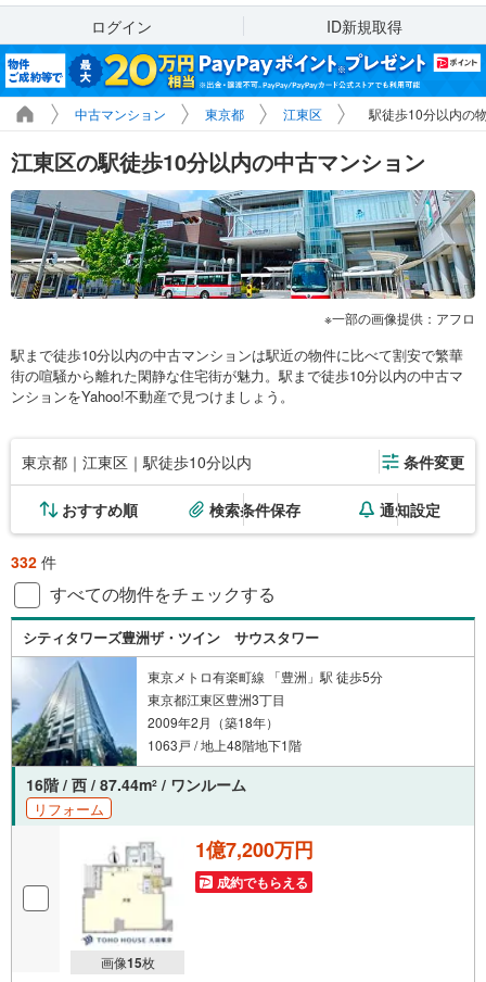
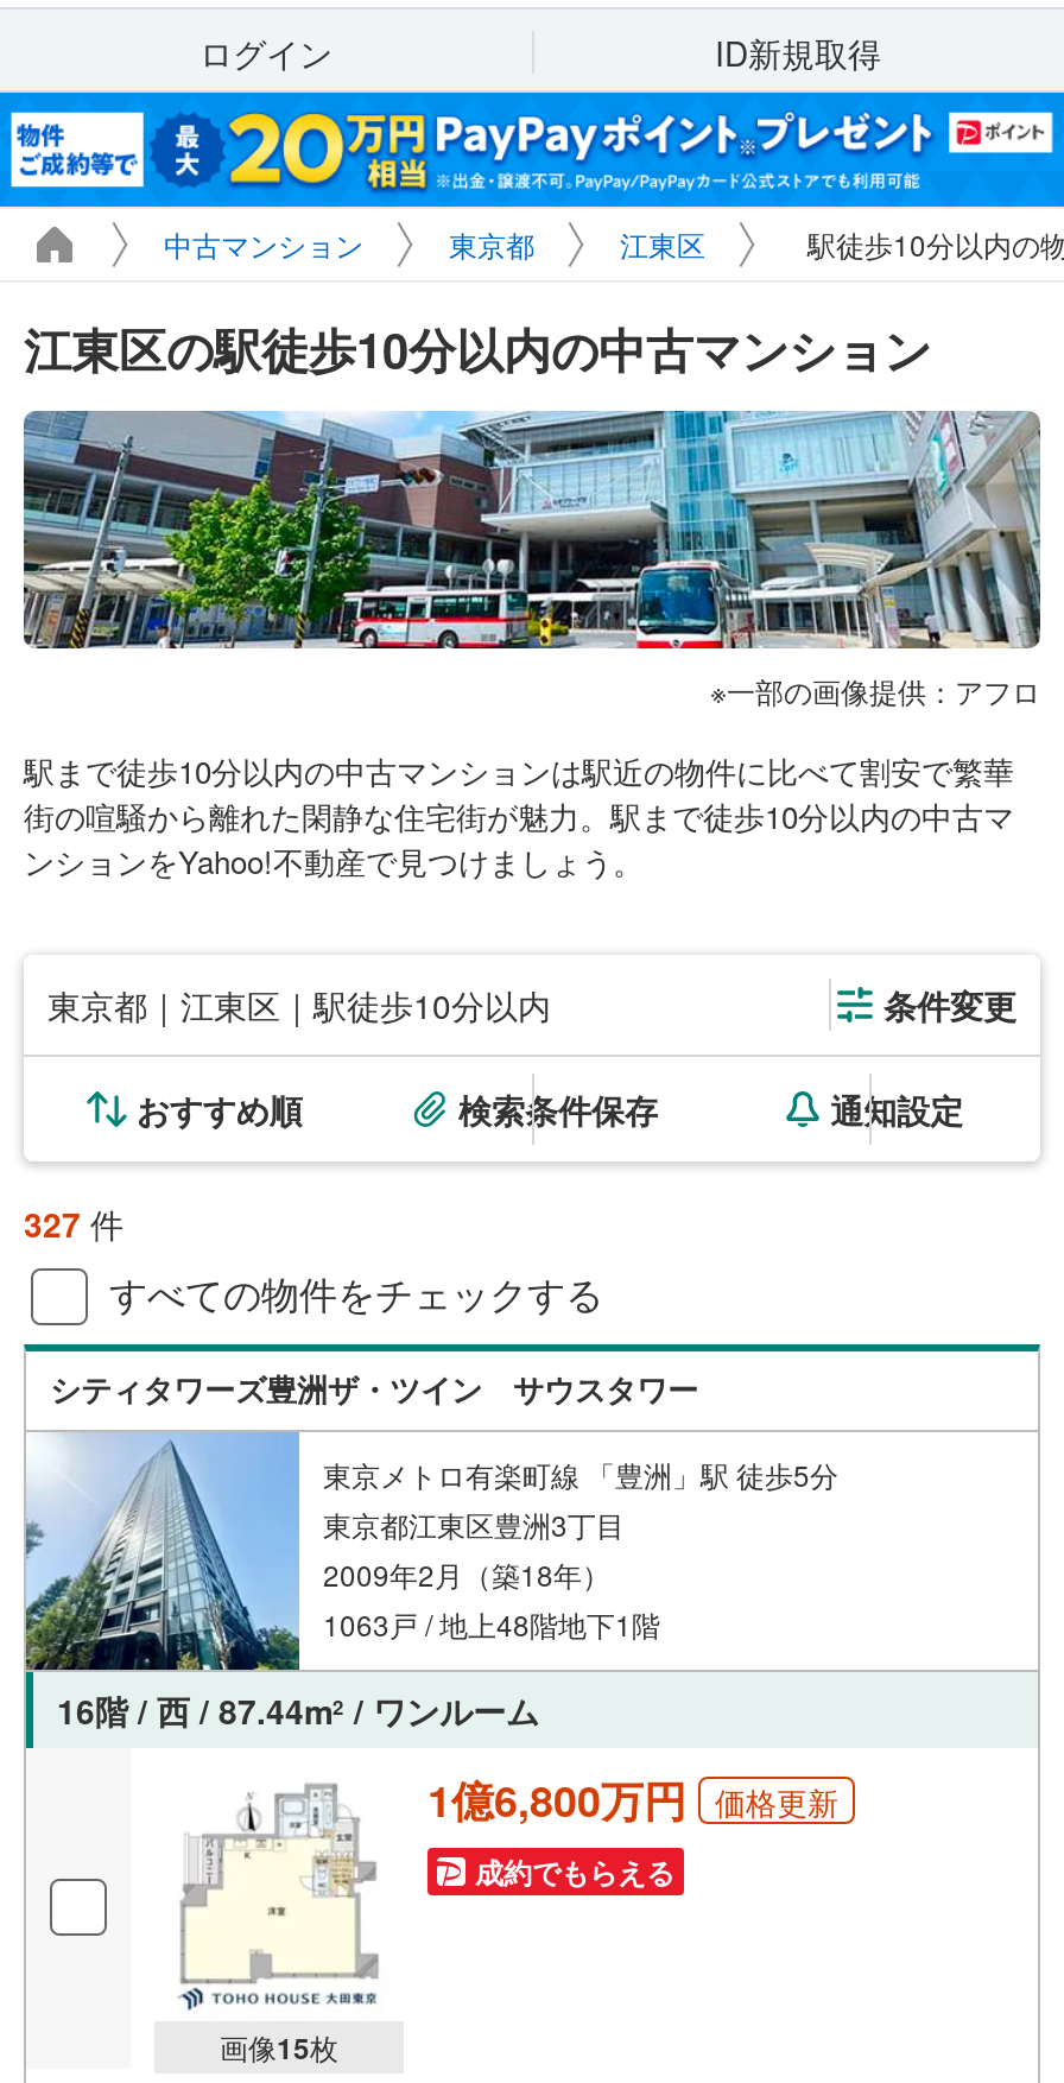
[11,551,56,572] 332件 -> [24,1199,123,1246] 327件
[34,798,104,819] リフォーム -> none
[195,835,314,863] 1億7,200万円 -> [427,1769,838,1831] 1億6,800万円 | 価格更新

